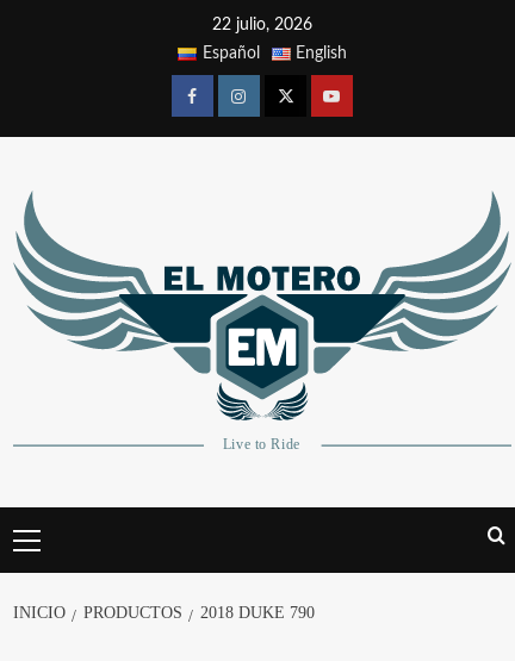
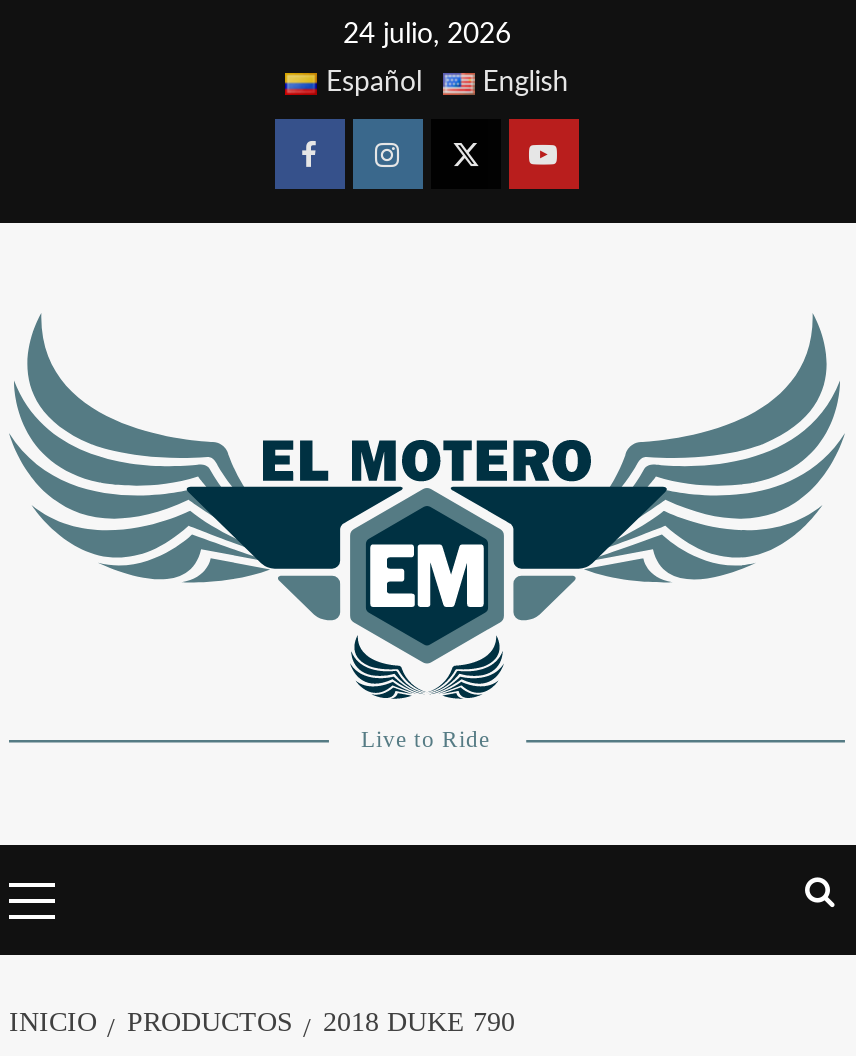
[212,17,312,33] 22 julio, 2026 -> [343,21,511,49] 24 julio, 2026

